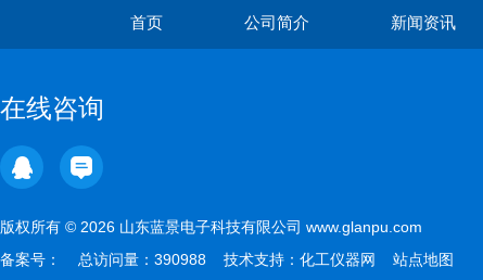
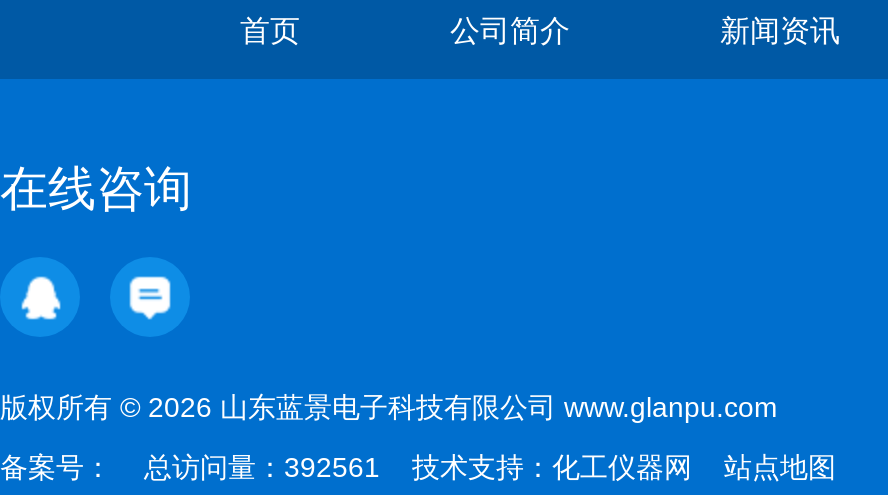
[0,251,376,268] 备案号：总访问量：390988 技术支持：化工仪器网 -> [0,451,692,483] 备案号：总访问量：392561 技术支持：化工仪器网

